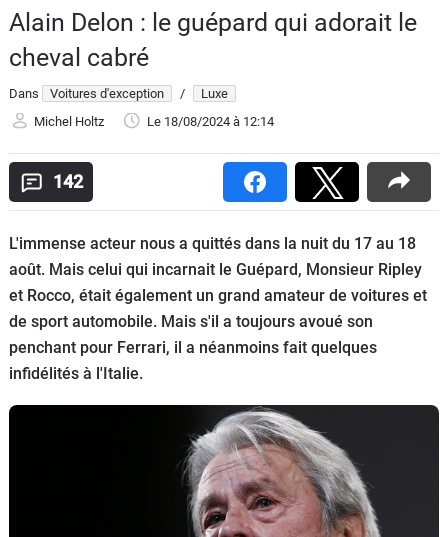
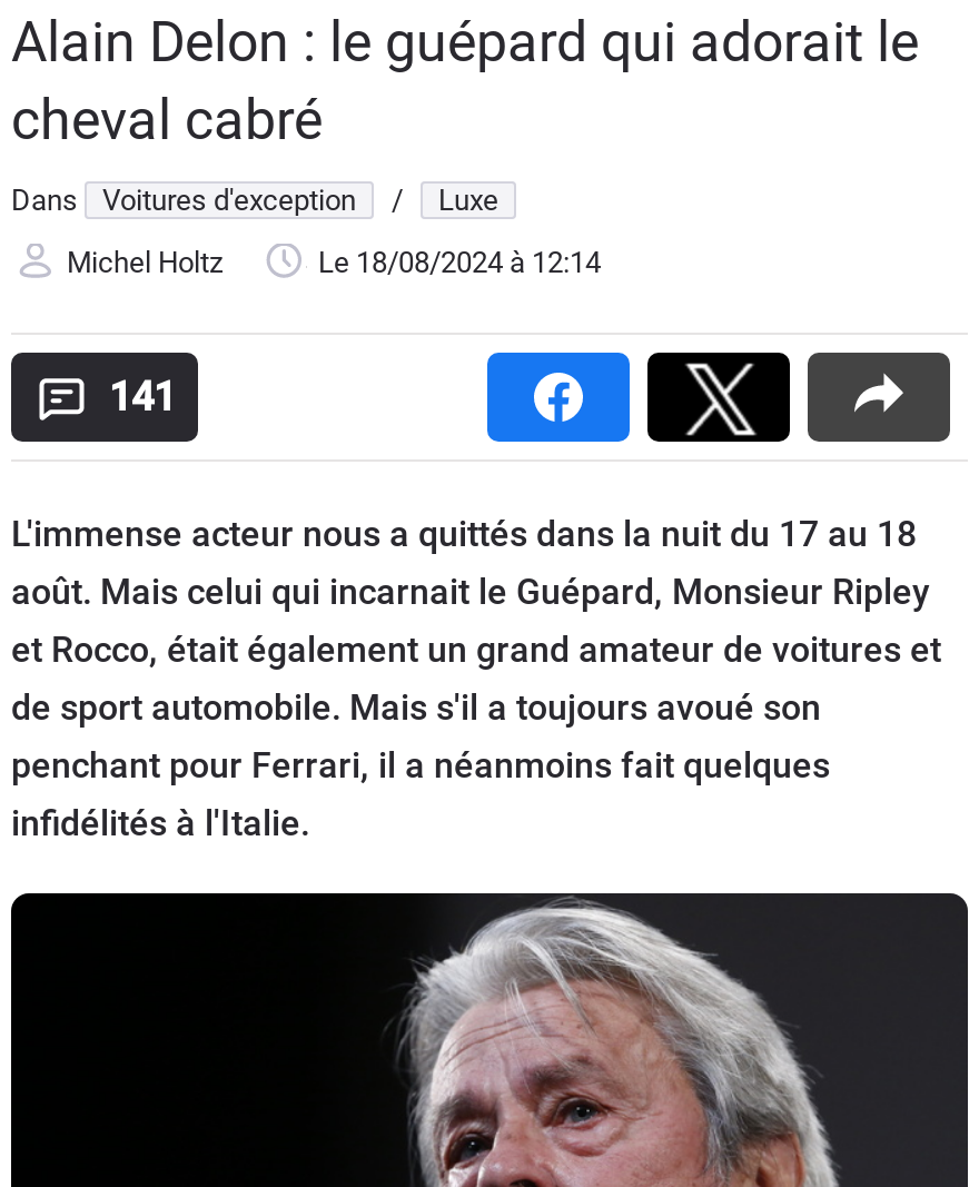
[53,171,83,192] 142 -> [109,373,176,419] 141

